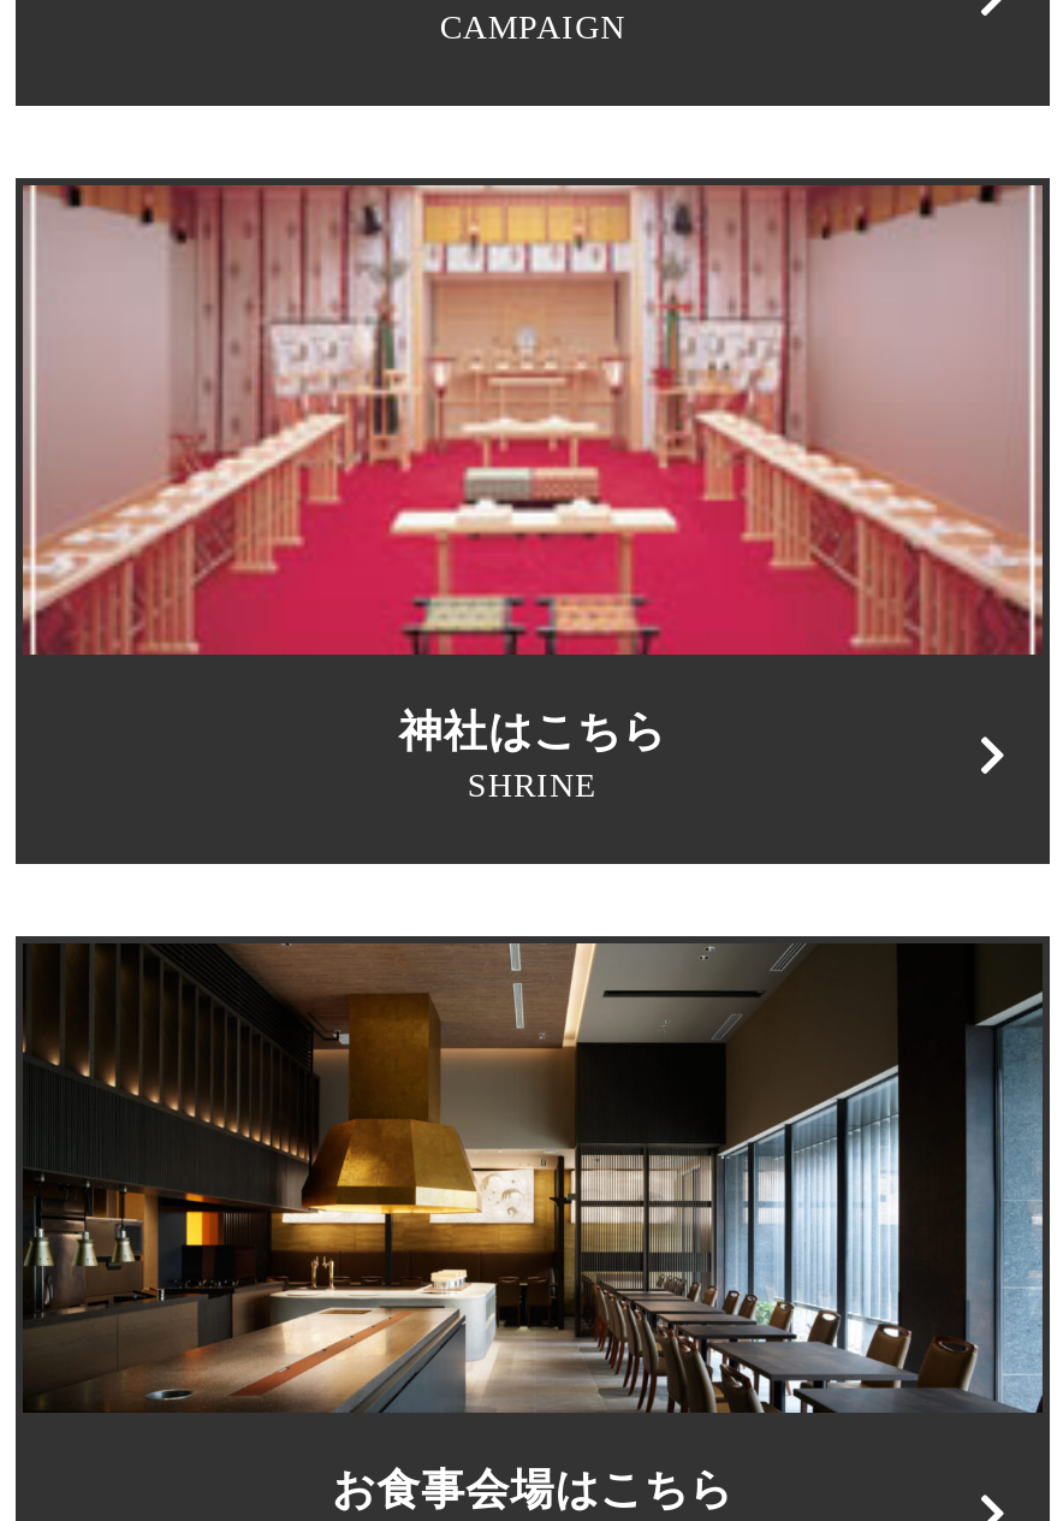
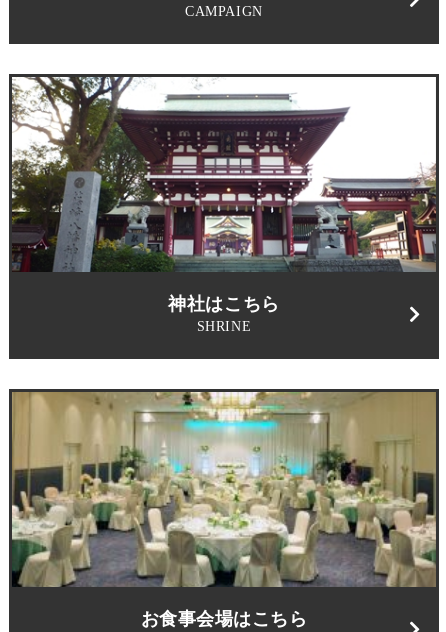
[20,183,1045,657] [image] -> [11,76,437,272] [image]
[20,941,1045,1413] [image] -> [11,391,436,588] [image]

